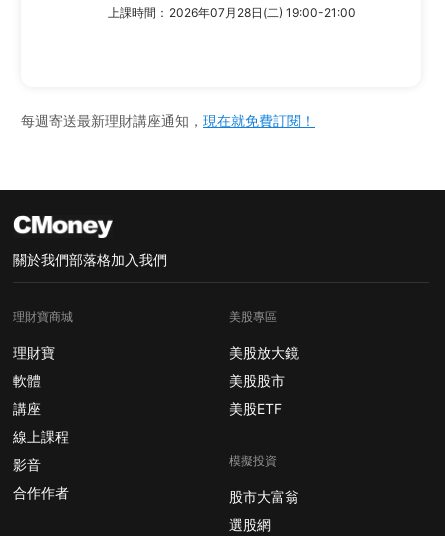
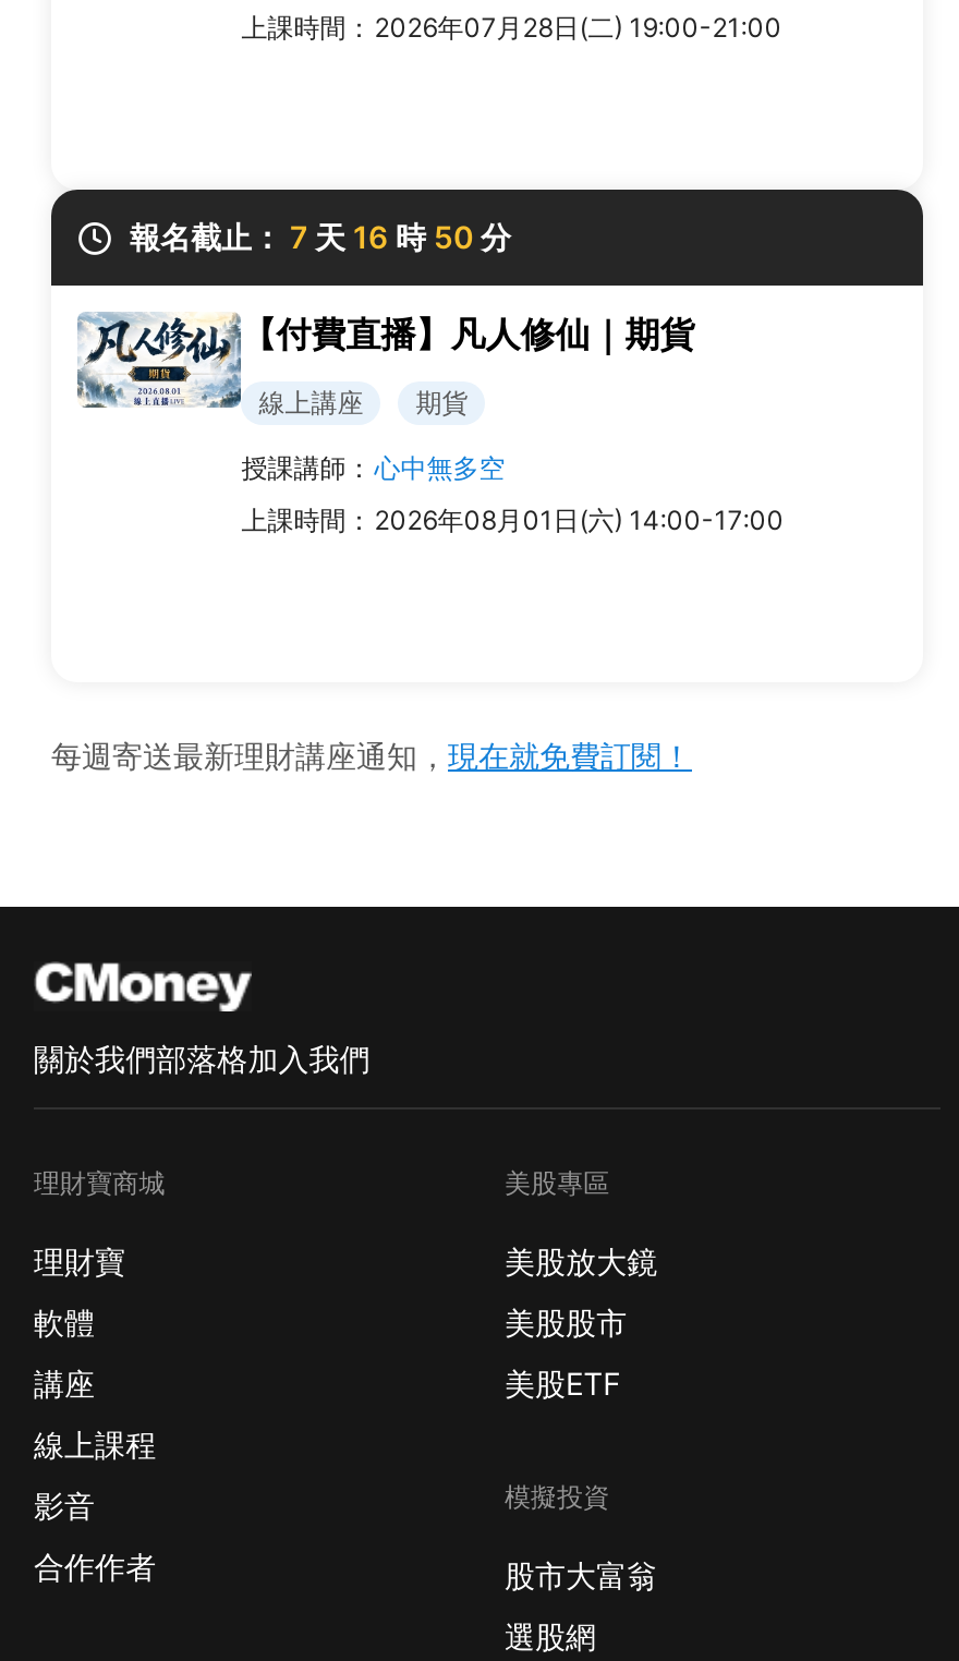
none -> [75,219,784,537] [image] | 報名截止： 7 天 16 時 50 分 | 【付費直播】凡人修仙｜期貨 | 線上講座 | 期貨 | 授課講師：心中無多空 | 上課時間：2026年08月01日(六) 14:00-17:00

